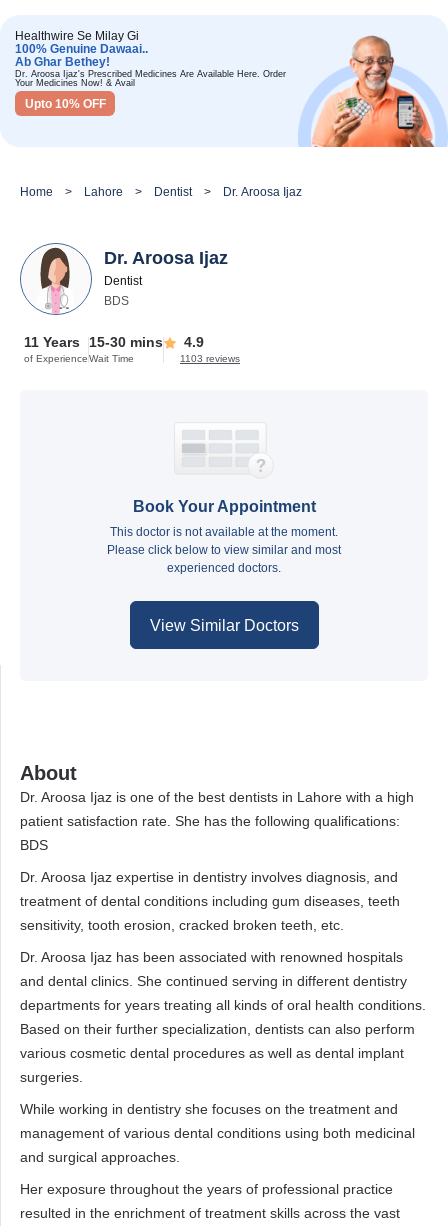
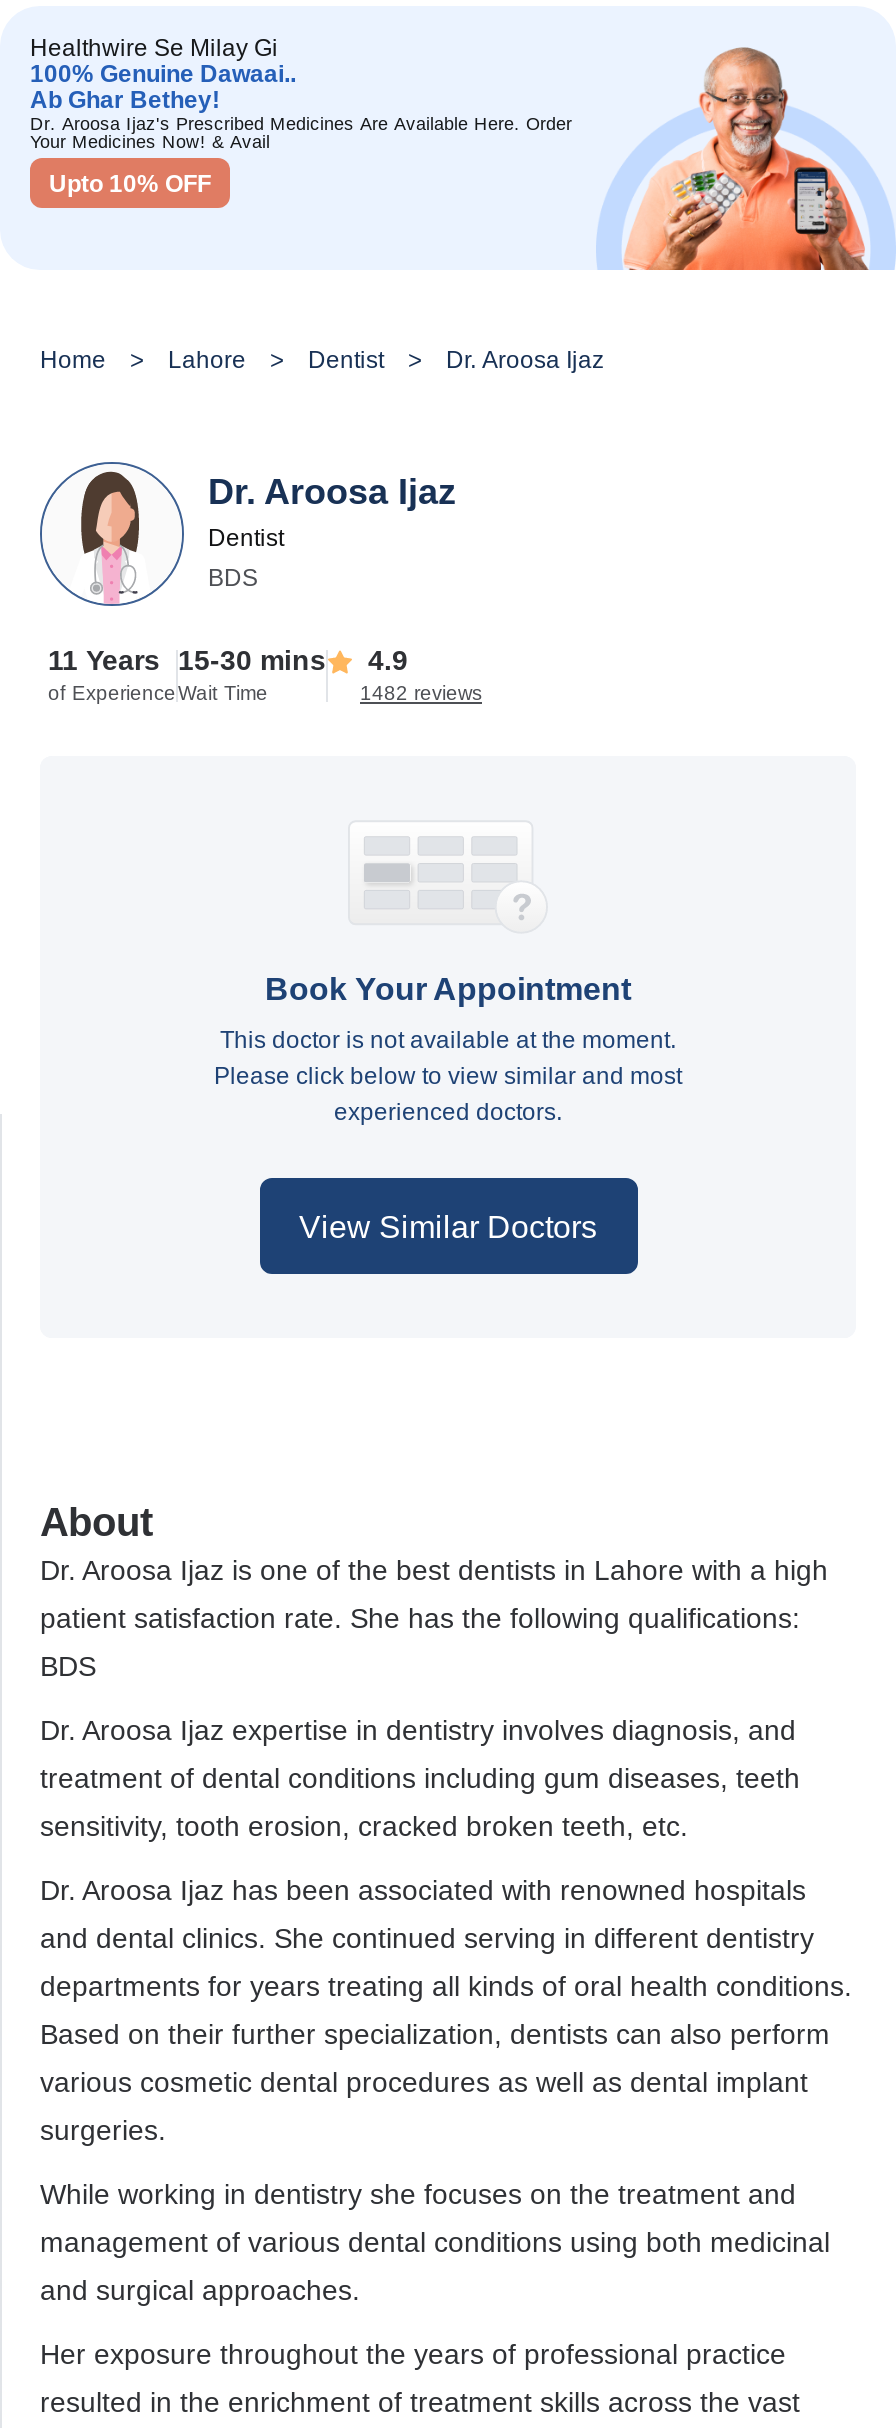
[180,353,240,364] 1103 reviews -> [360,682,482,704] 1482 reviews

